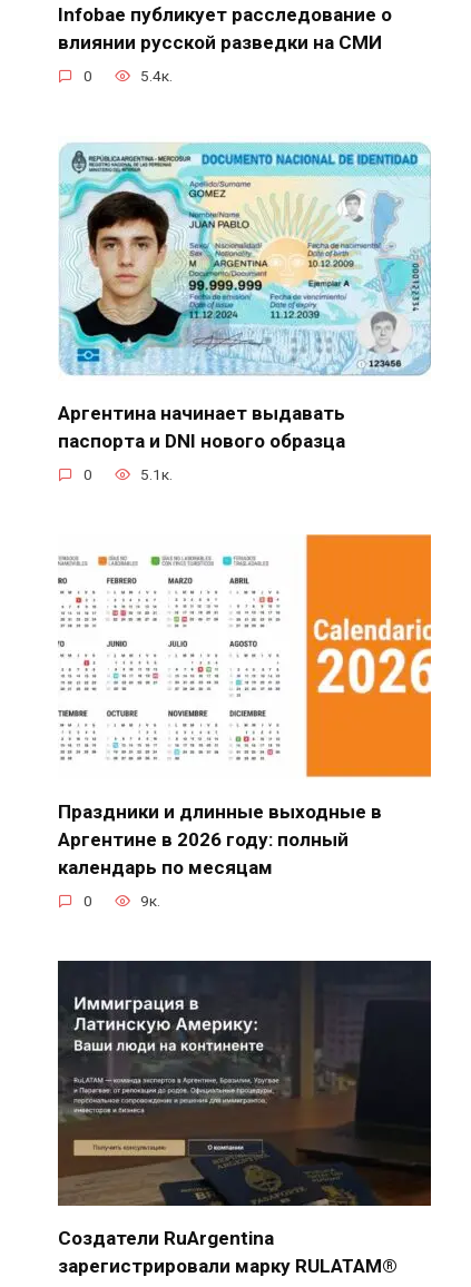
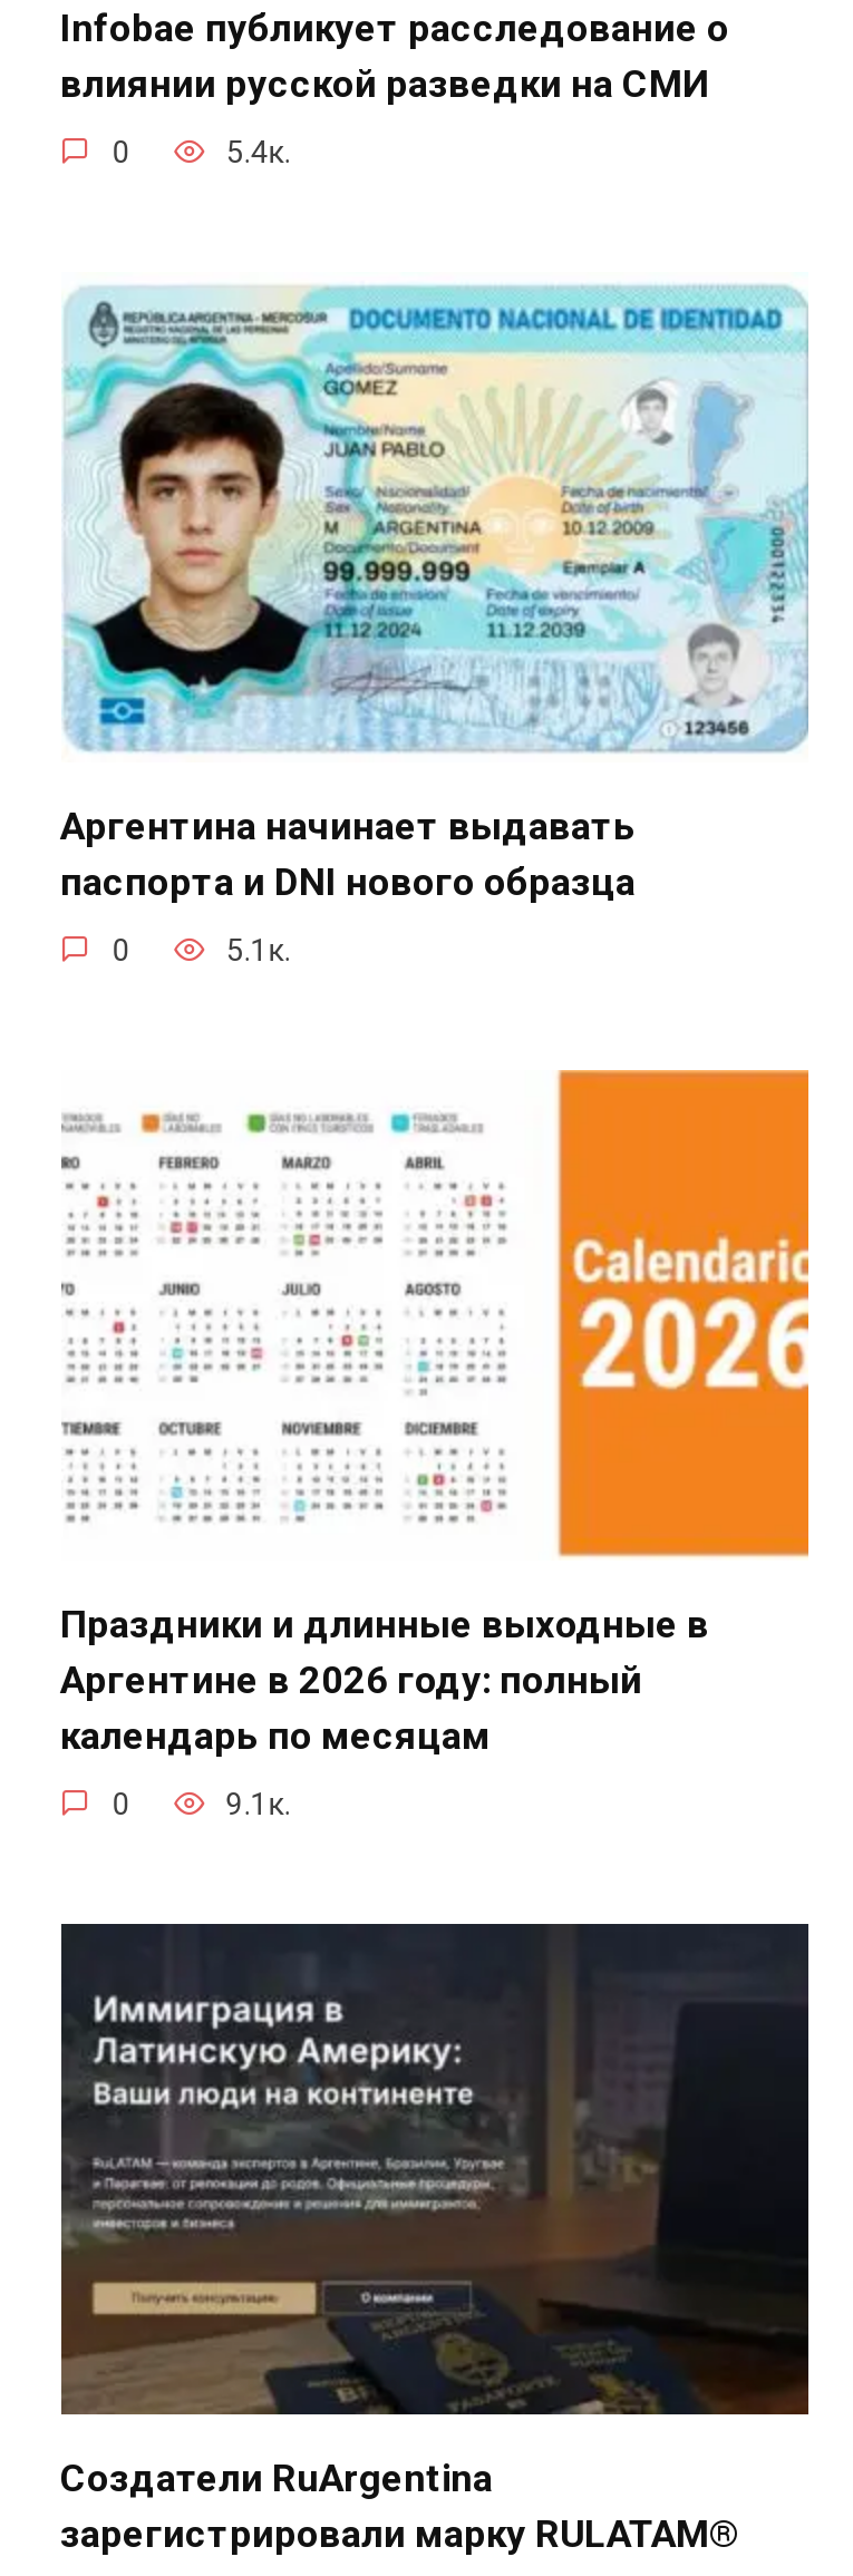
[140,891,160,909] 9к. -> [226,1785,290,1821] 9.1к.

